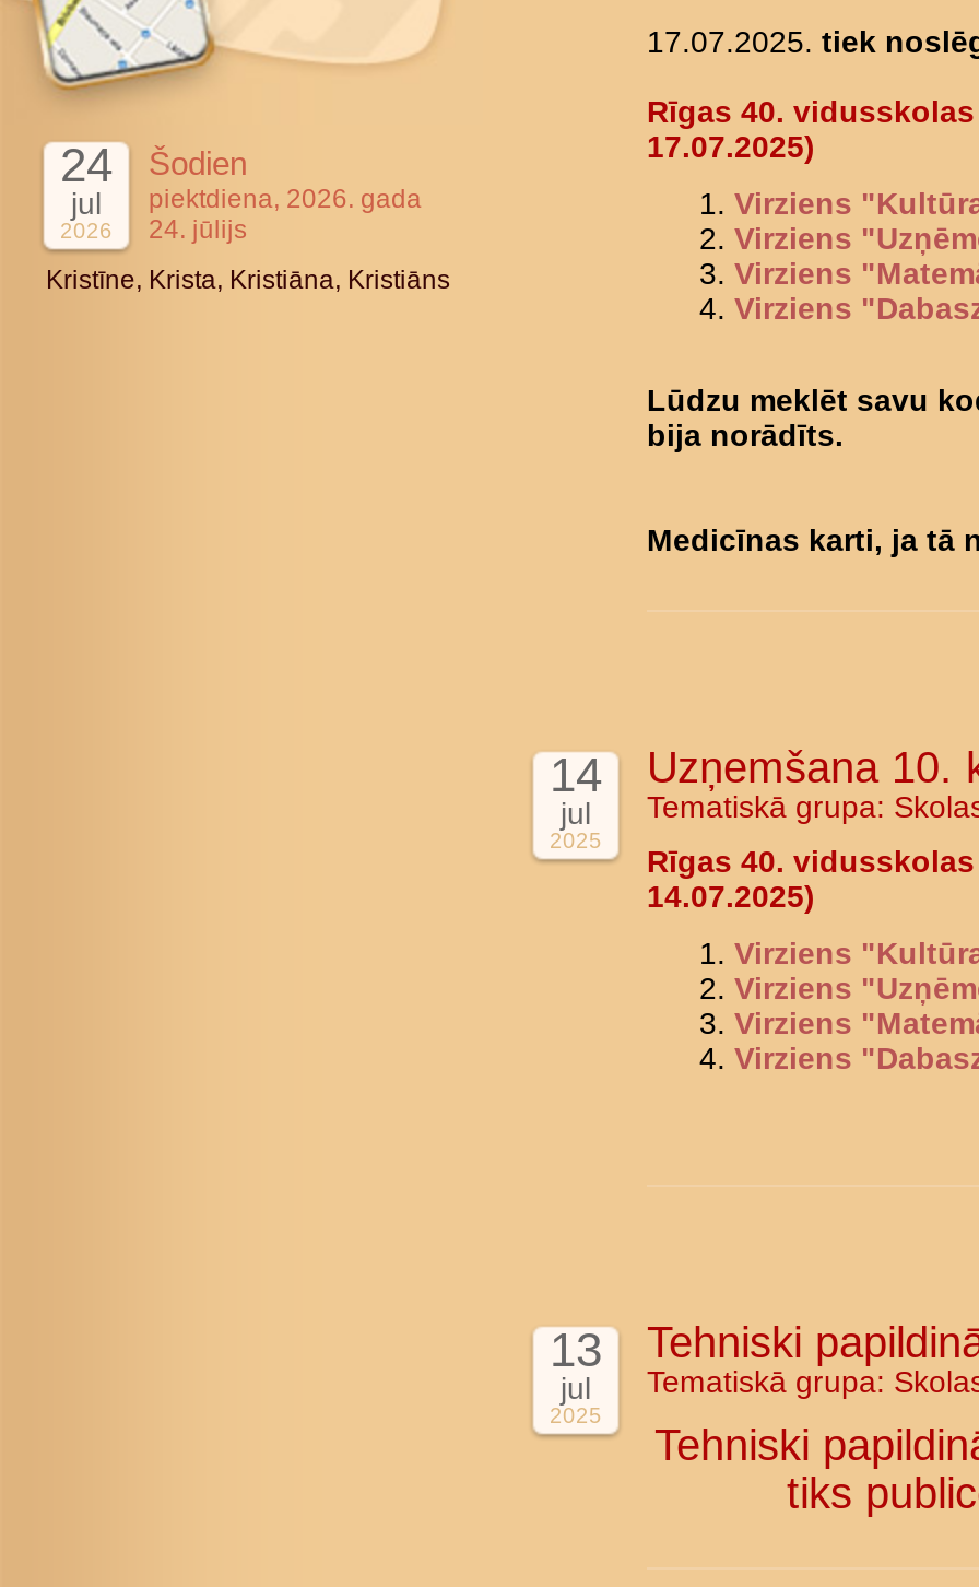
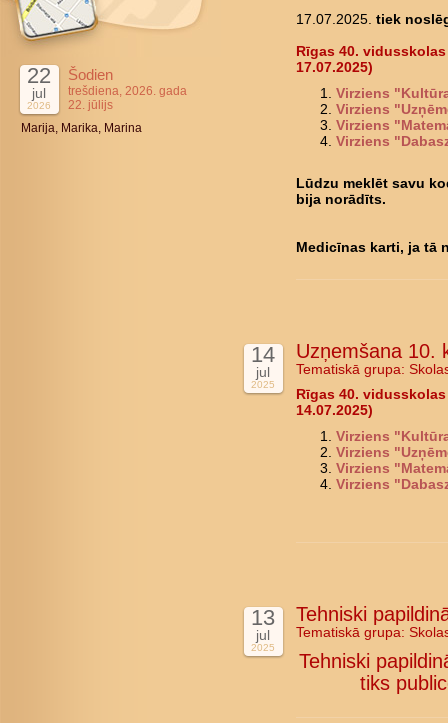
[60,138,247,192] 24 Šodien -> [27,63,113,88] 22 Šodien
[149,184,422,245] piektdiena, 2026. gada | 24. jūlijs -> [68,84,187,112] trešdiena, 2026. gada | 22. jūlijs
[46,264,450,295] Kristīne, Krista, Kristiāna, Kristiāns -> [21,121,142,135] Marija, Marika, Marina

